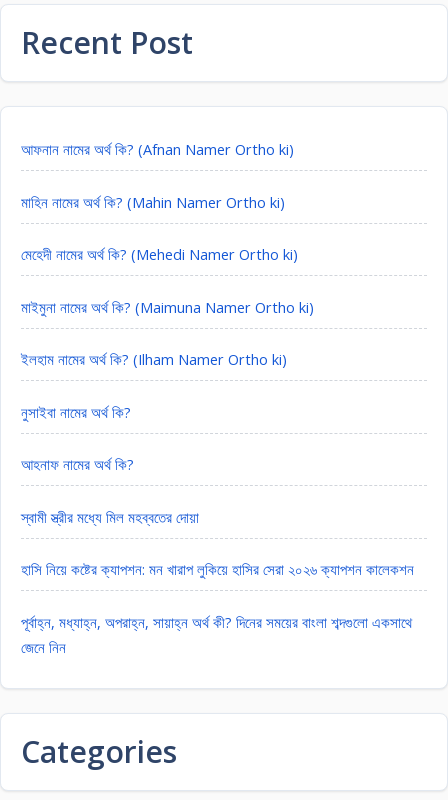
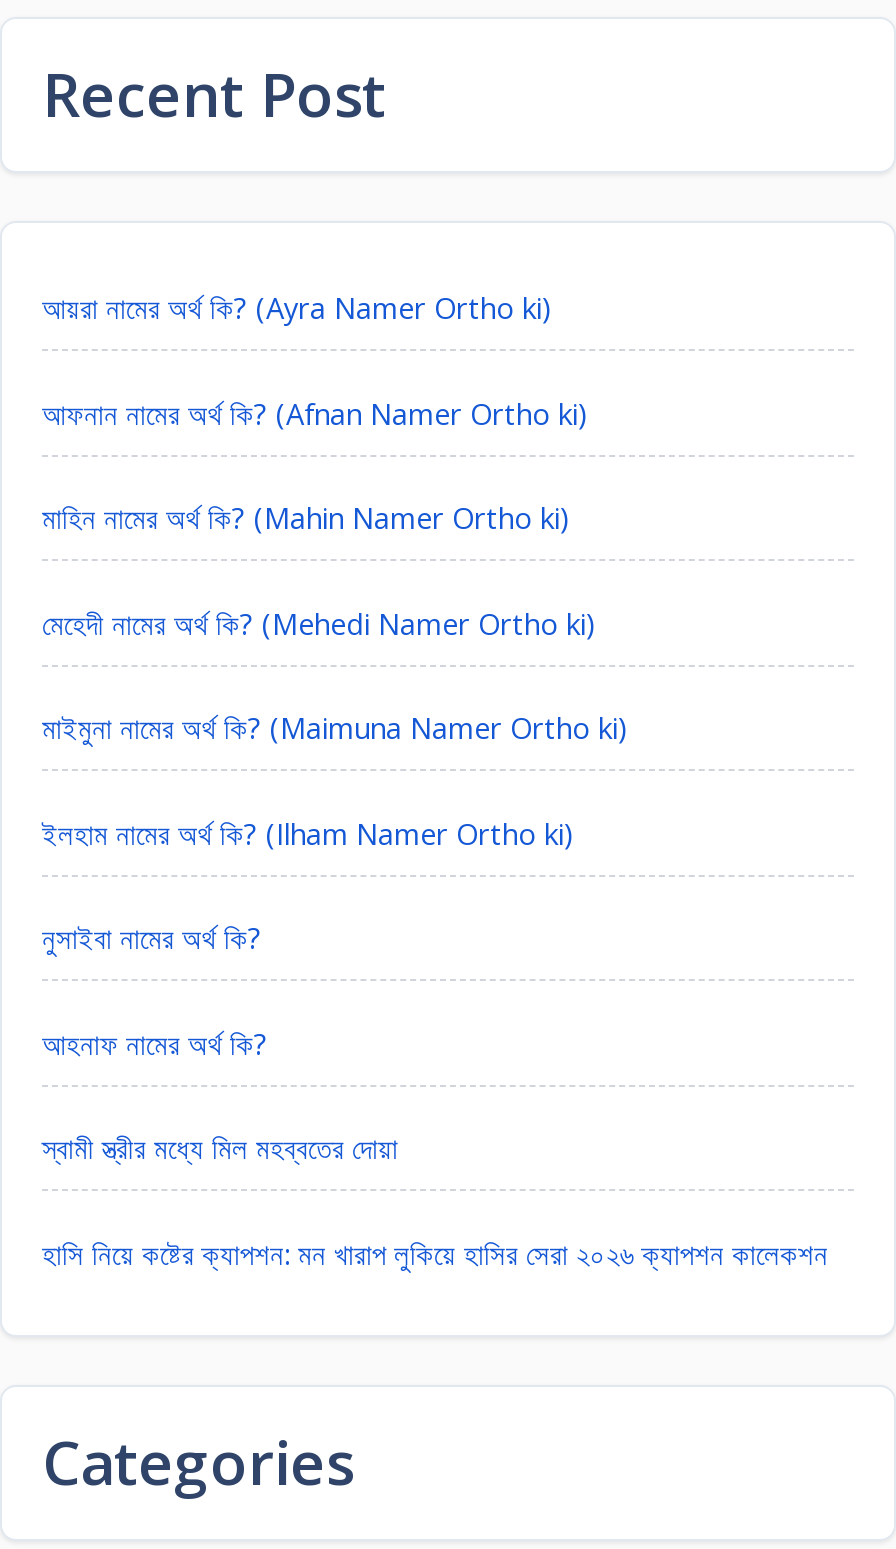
none -> [42,289,552,327] আয়রা নামের অর্থ কি? (Ayra Namer Ortho ki)
moved [21,140,414,579] -> [42,394,828,1272]: আফনান নামের অর্থ কি? (Afnan Namer Ortho ki) | মাহিন নামের অর্থ কি? (Mahin Namer Ortho ki) | মেহেদী নামের অর্থ কি? (Mehedi Namer Ortho ki) | ... | স্বামী স্ত্রীর মধ্যে মিল মহব্বতের দোয়া | হাসি নিয়ে কষ্টের ক্যাপশন: মন খারাপ লুকিয়ে হাসির সেরা ২০২৬ ক্যাপশন কালেকশন
[21,612,412,656] পূর্বাহ্ন, মধ্যাহ্ন, অপরাহ্ন, সায়াহ্ন অর্থ কী? দিনের সময়ের বাংলা শব্দগুলো একসাথে | জেনে নিন -> none

